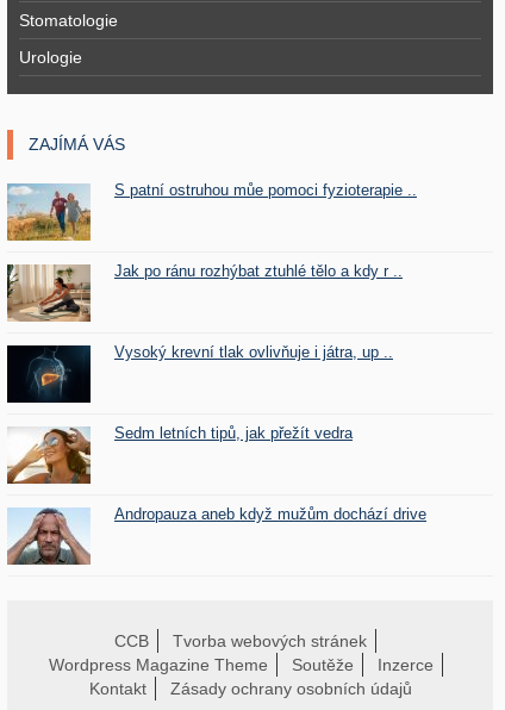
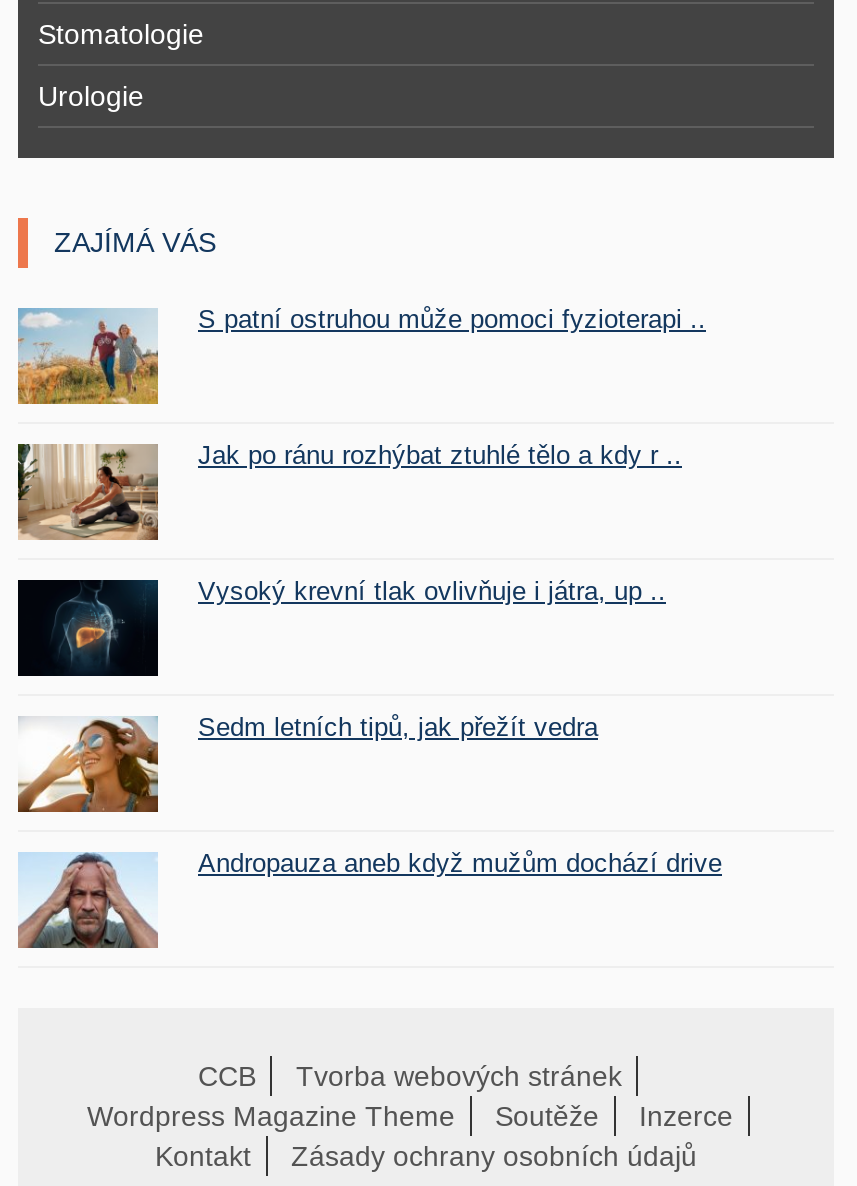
[114,181,417,199] S patní ostruhou můe pomoci fyzioterapie .. -> [198,304,706,334] S patní ostruhou může pomoci fyzioterapi ..

